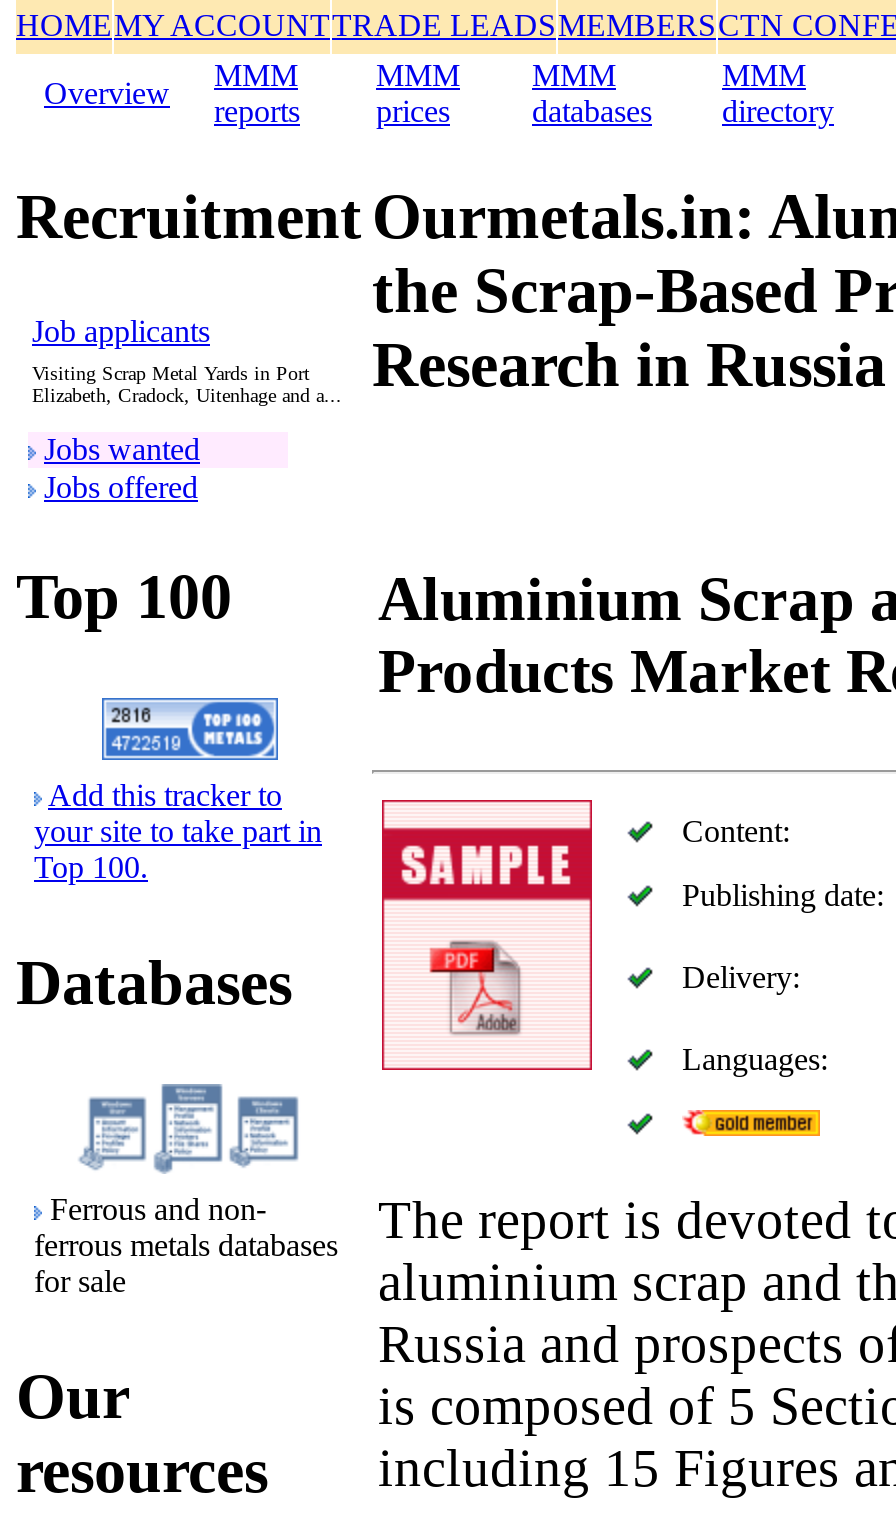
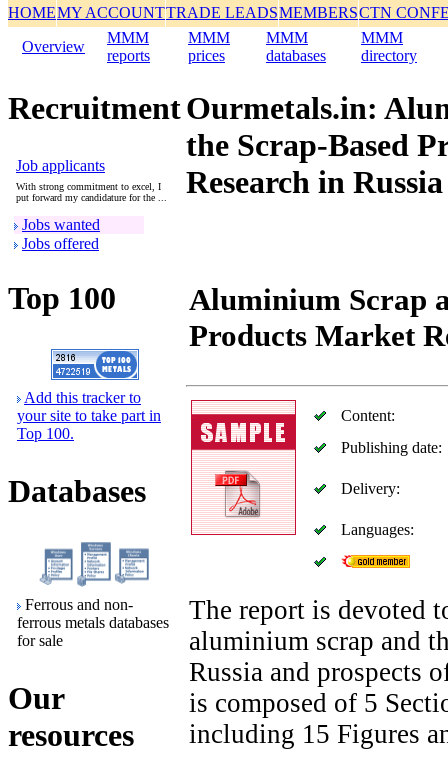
[32,362,342,406] Visiting Scrap Metal Yards in Port | Elizabeth, Cradock, Uitenhage and a... -> [16,181,167,203] With strong commitment to excel, I | put forward my candidature for the ...

